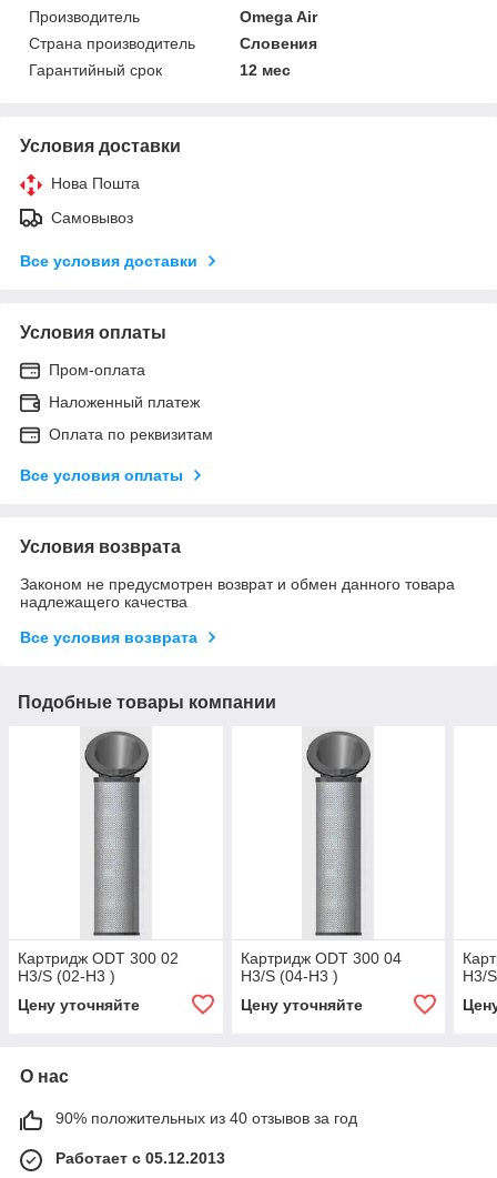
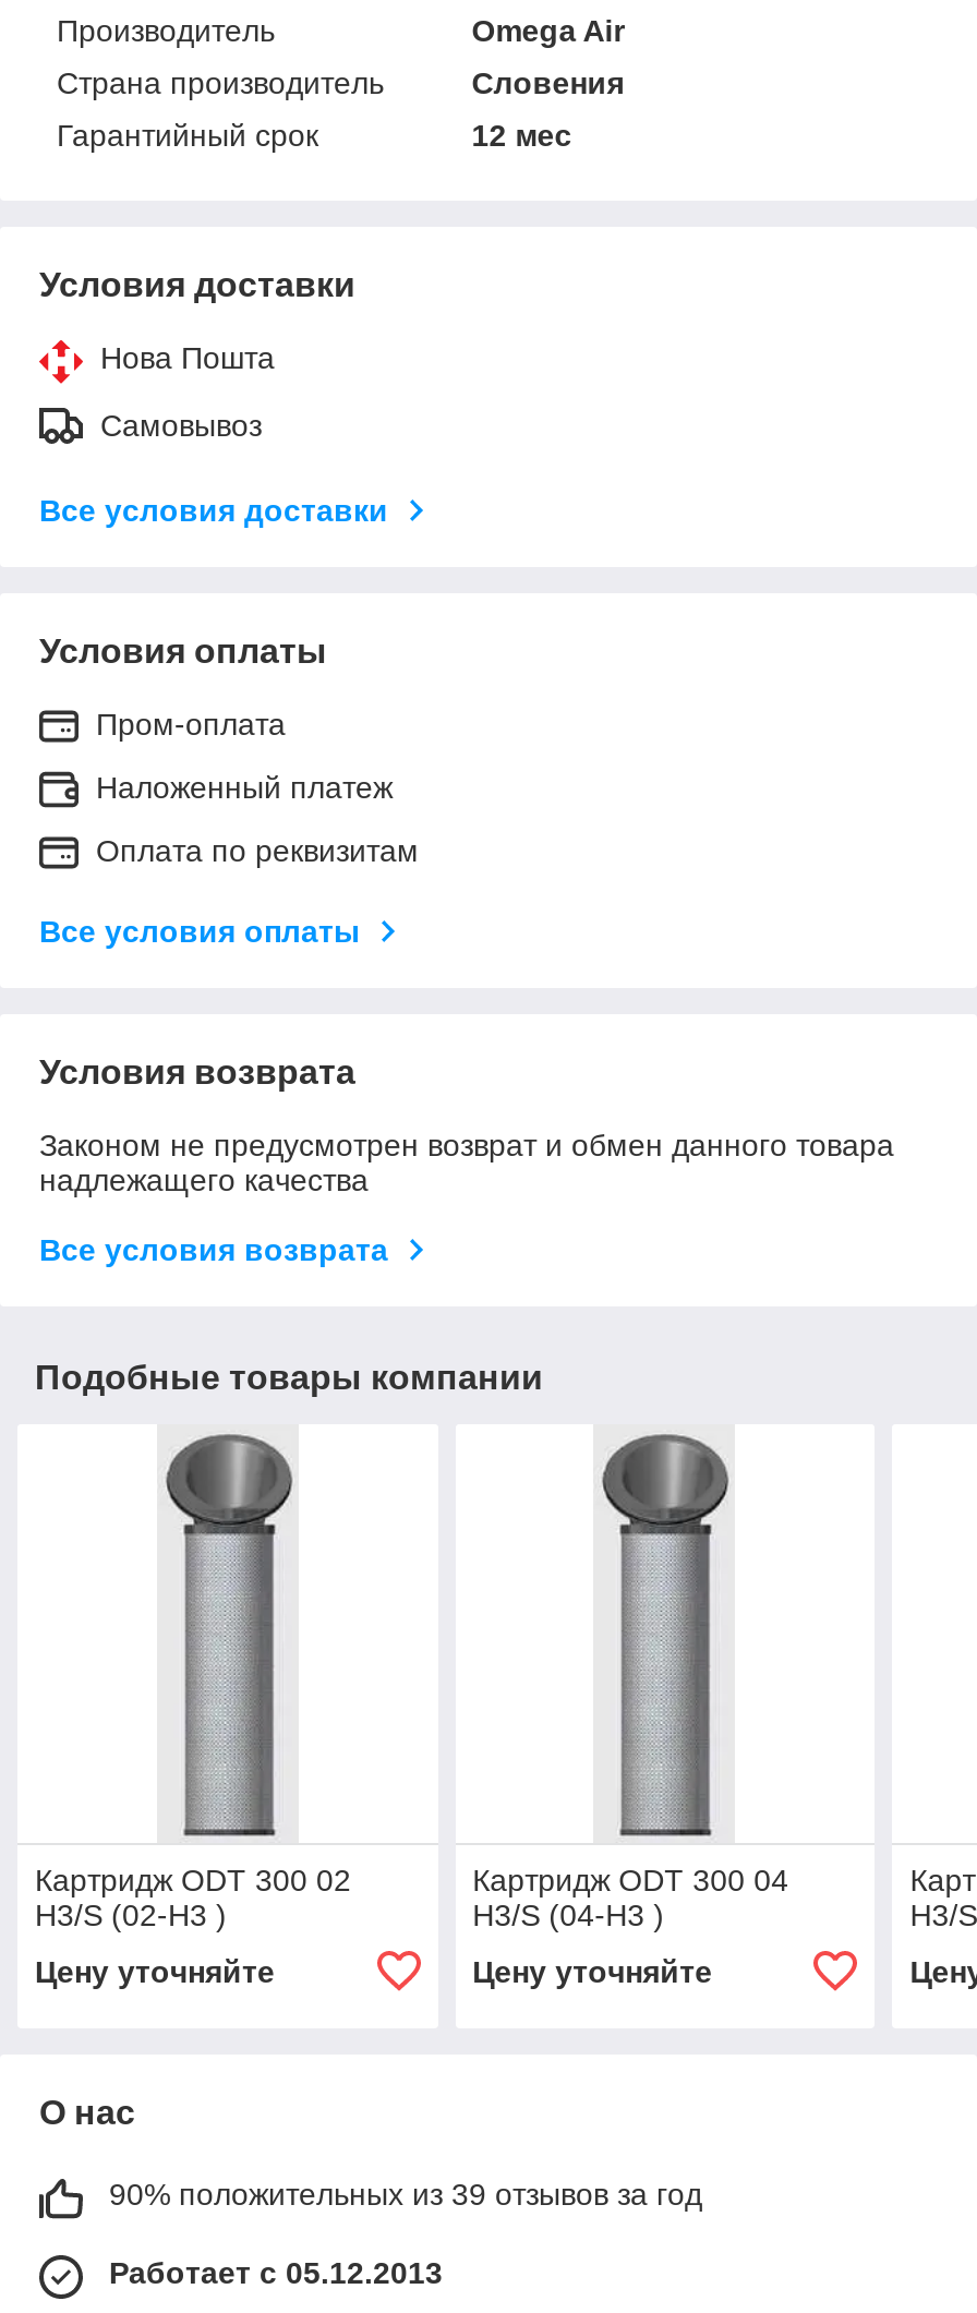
[55,1110,357,1127] 90% положительных из 40 отзывов за год -> [109,2178,702,2212] 90% положительных из 39 отзывов за год

